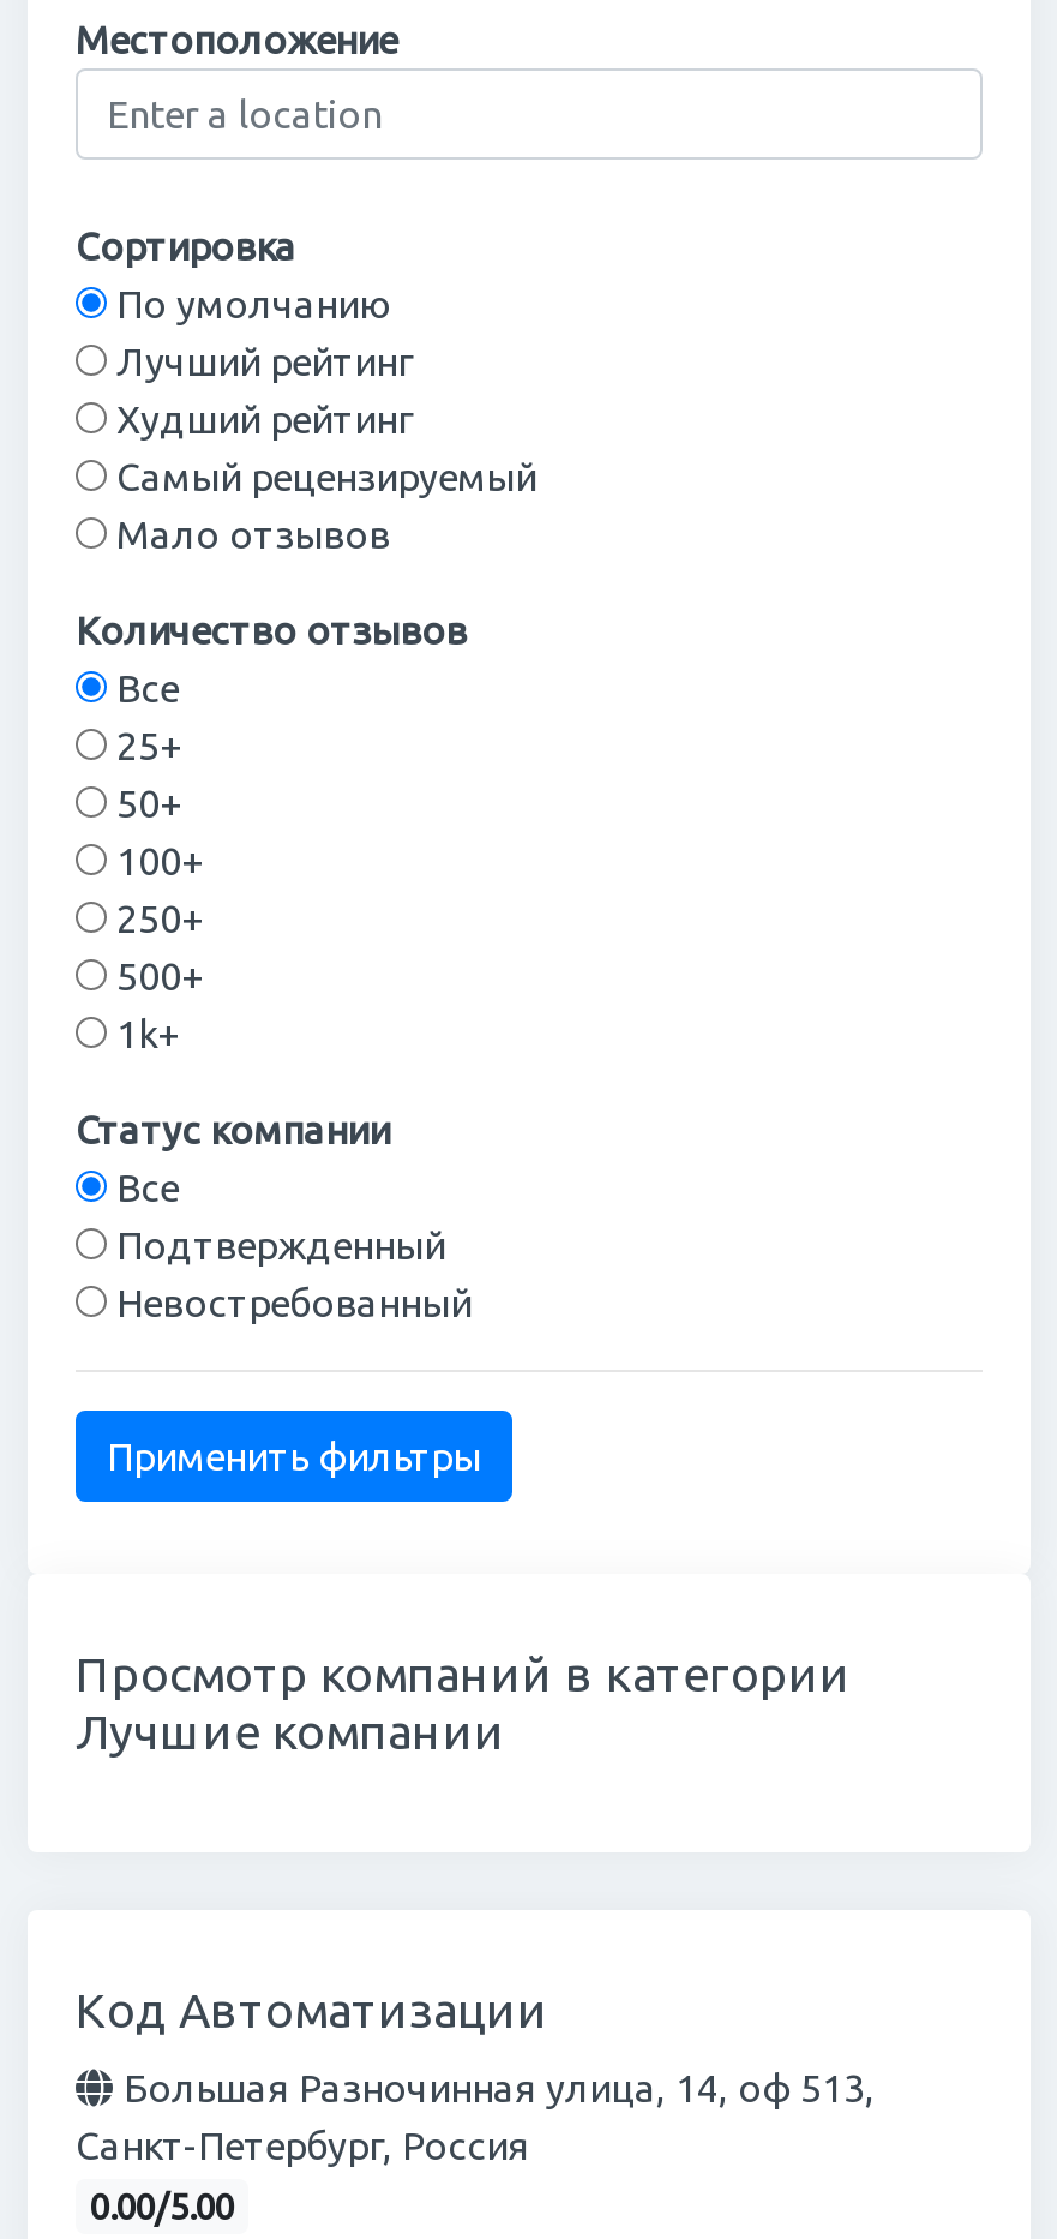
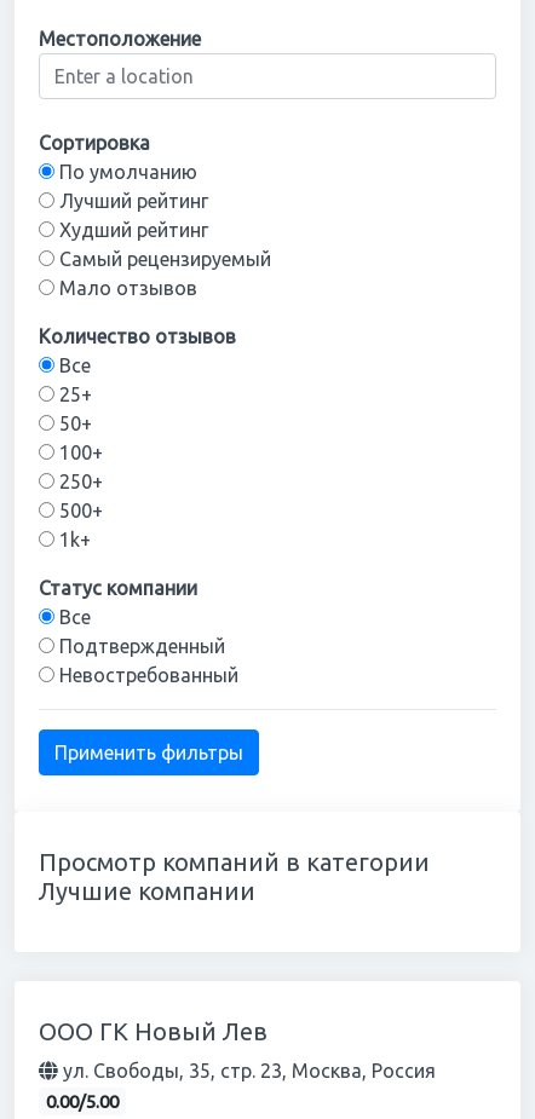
[76,1982,548,2037] Код Автоматизации -> [39,1017,267,1045] ООО ГК Новый Лев
[76,2066,875,2167] Большая Разночинная улица, 14, оф 513, | Санкт-Петербург, Россия -> [58,1060,436,1081] ул. Свободы, 35, стр. 23, Москва, Россия

